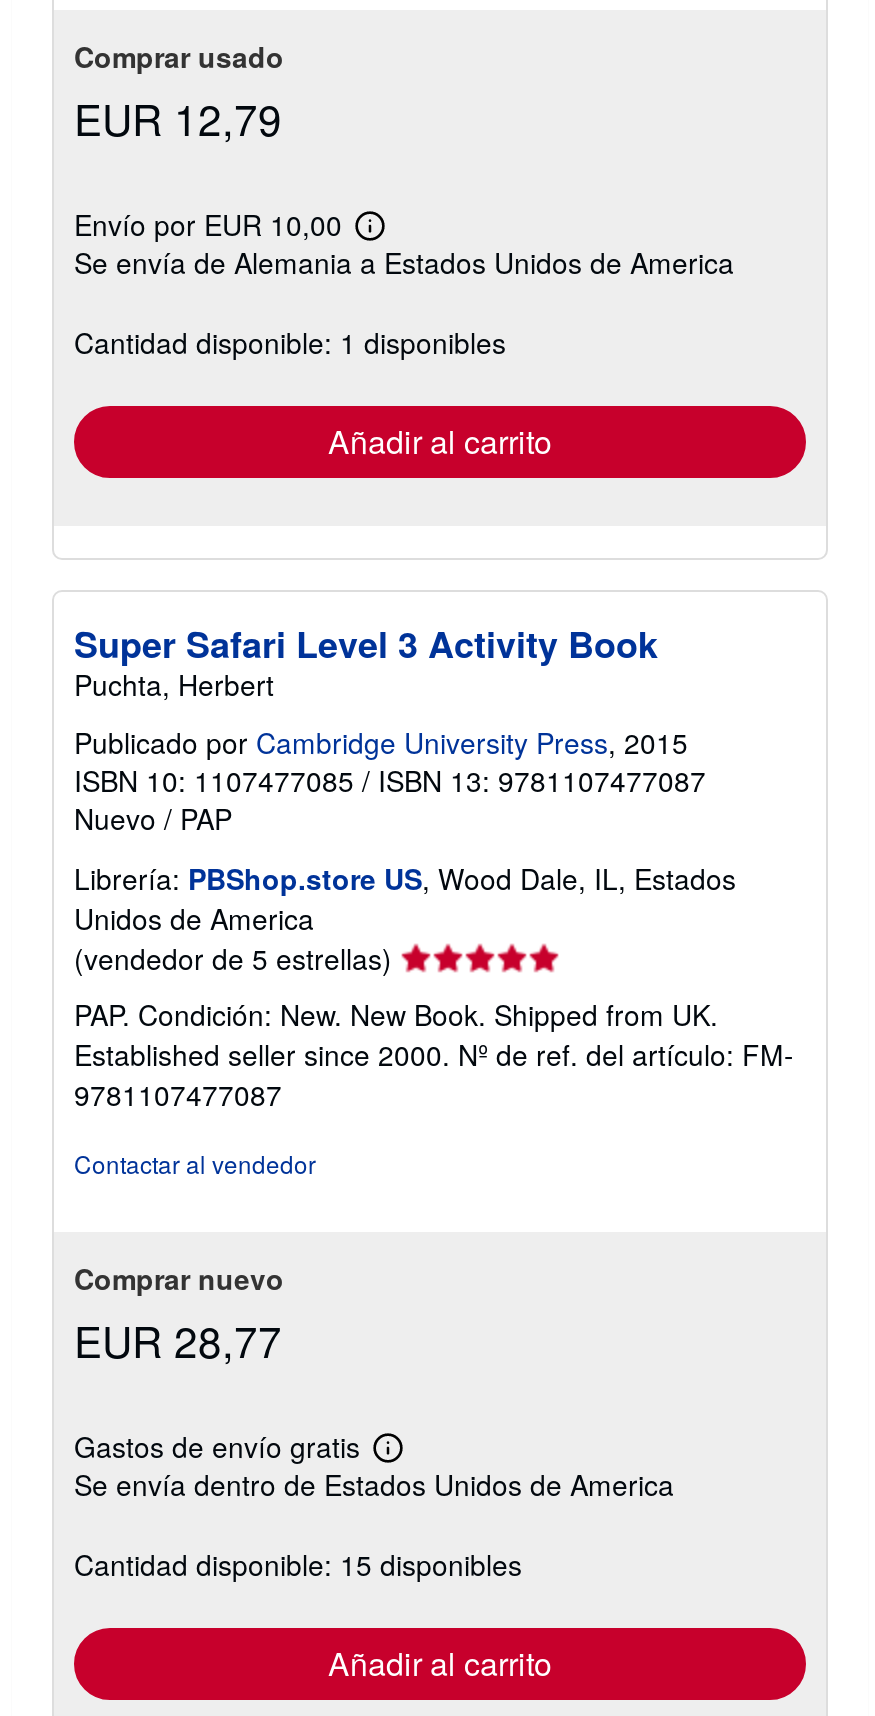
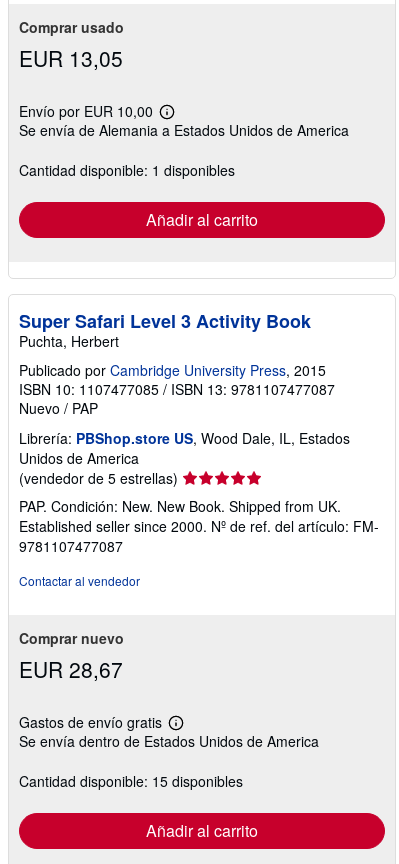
[74,88,282,148] EUR 12,79 -> [19,43,123,73] EUR 13,05
[74,1310,282,1370] EUR 28,77 -> [19,654,123,684] EUR 28,67

